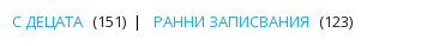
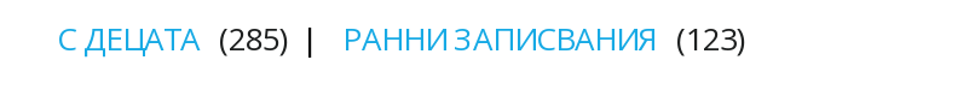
[12,10,353,31] С ДЕЦАТА (151) РАННИ ЗАПИСВАНИЯ (123) -> [57,16,744,59] С ДЕЦАТА (285) РАННИ ЗАПИСВАНИЯ (123)

